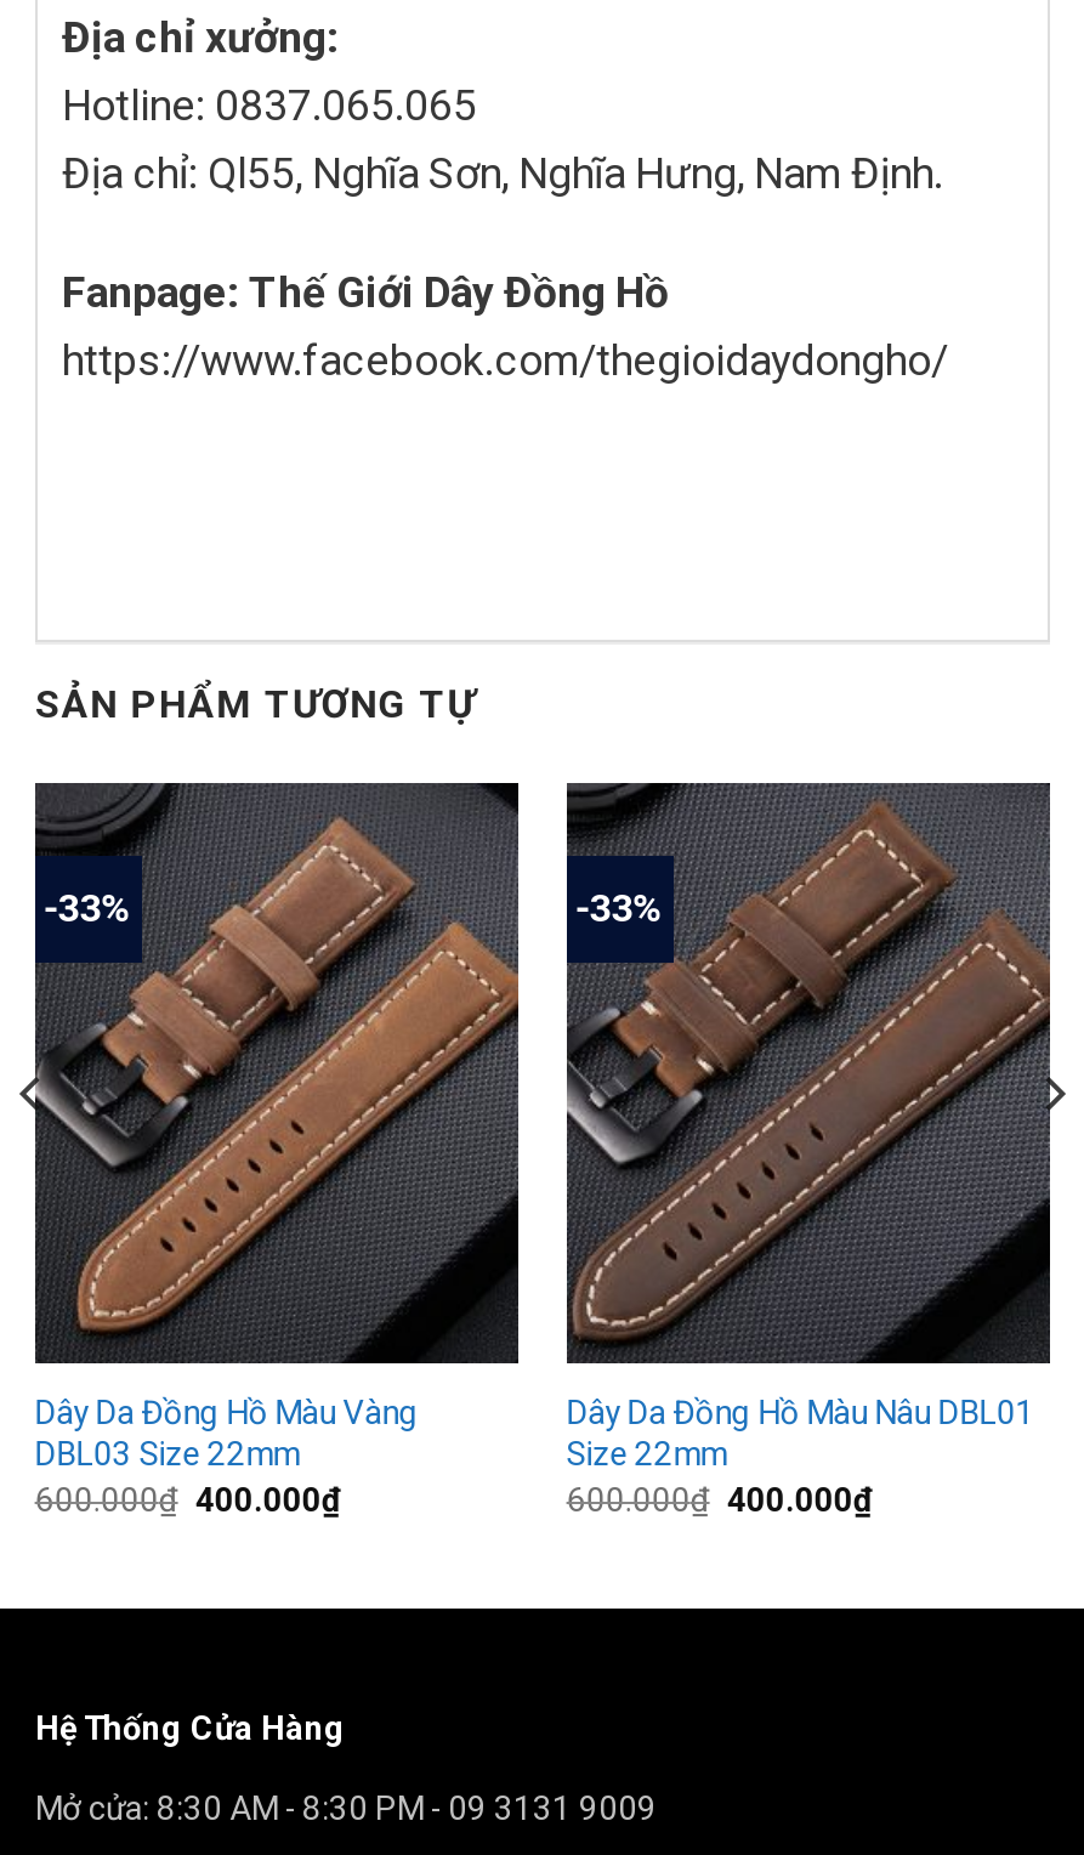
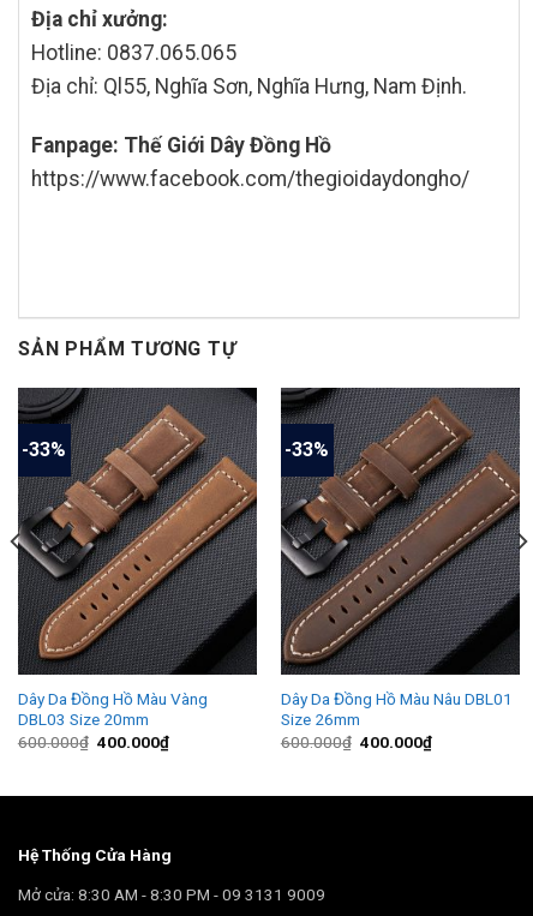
[35,1434,299,1473] DBL03 Size 22mm -> [18,710,149,729] DBL03 Size 20mm
[566,1434,727,1473] Size 22mm -> [281,710,360,729] Size 26mm

